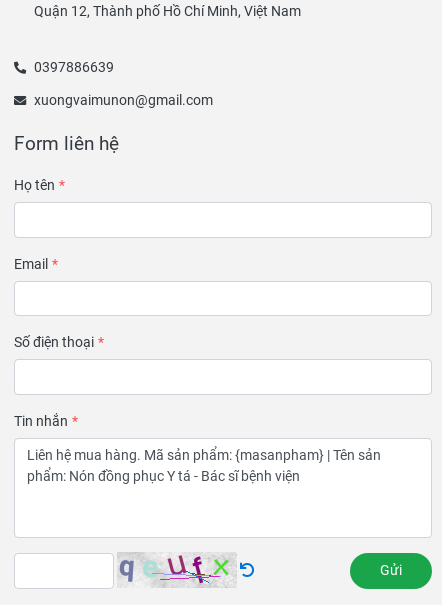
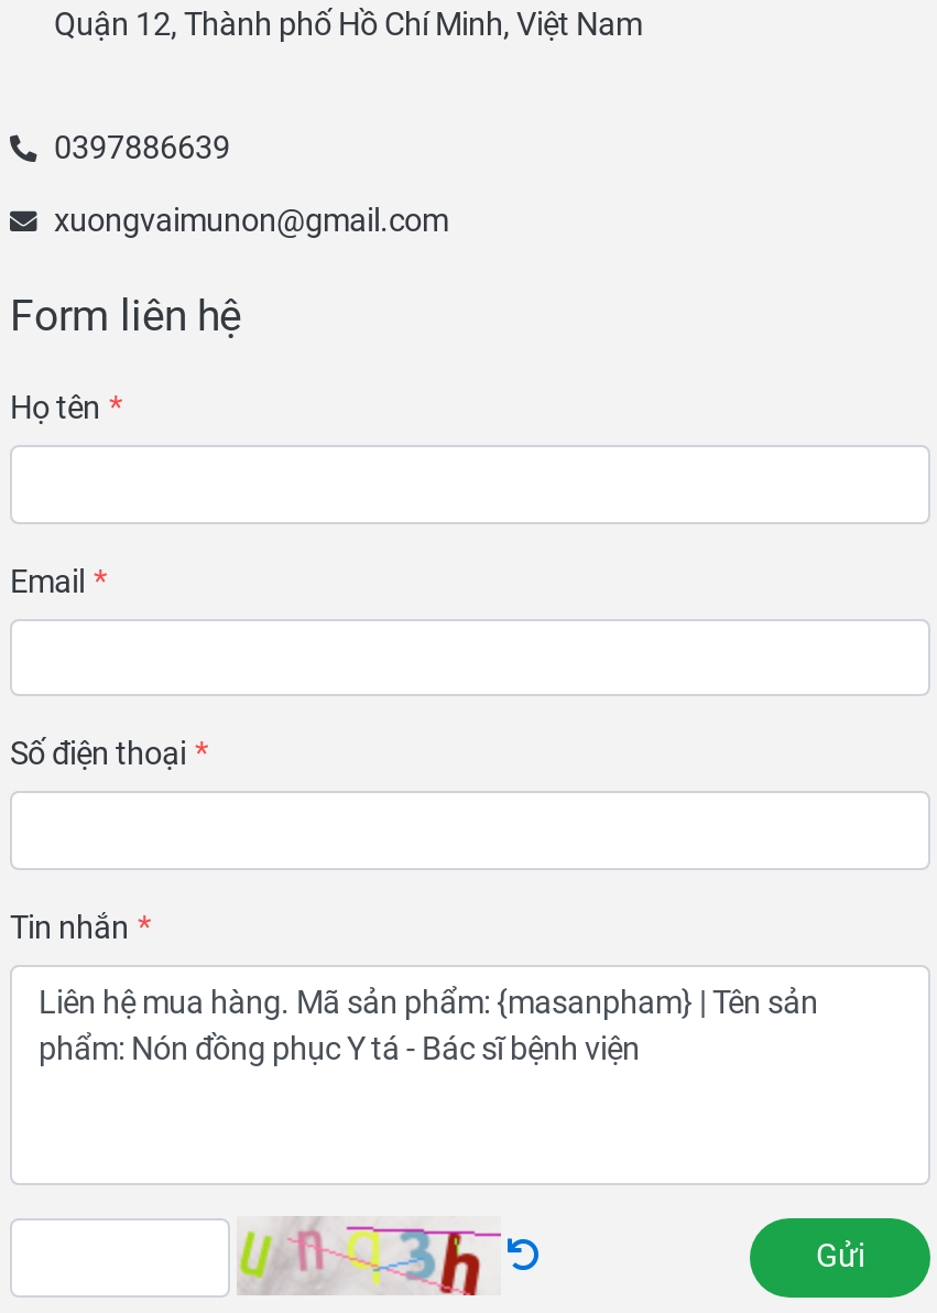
[119,553,253,588] [image] -> [239,1218,536,1298] [image]

